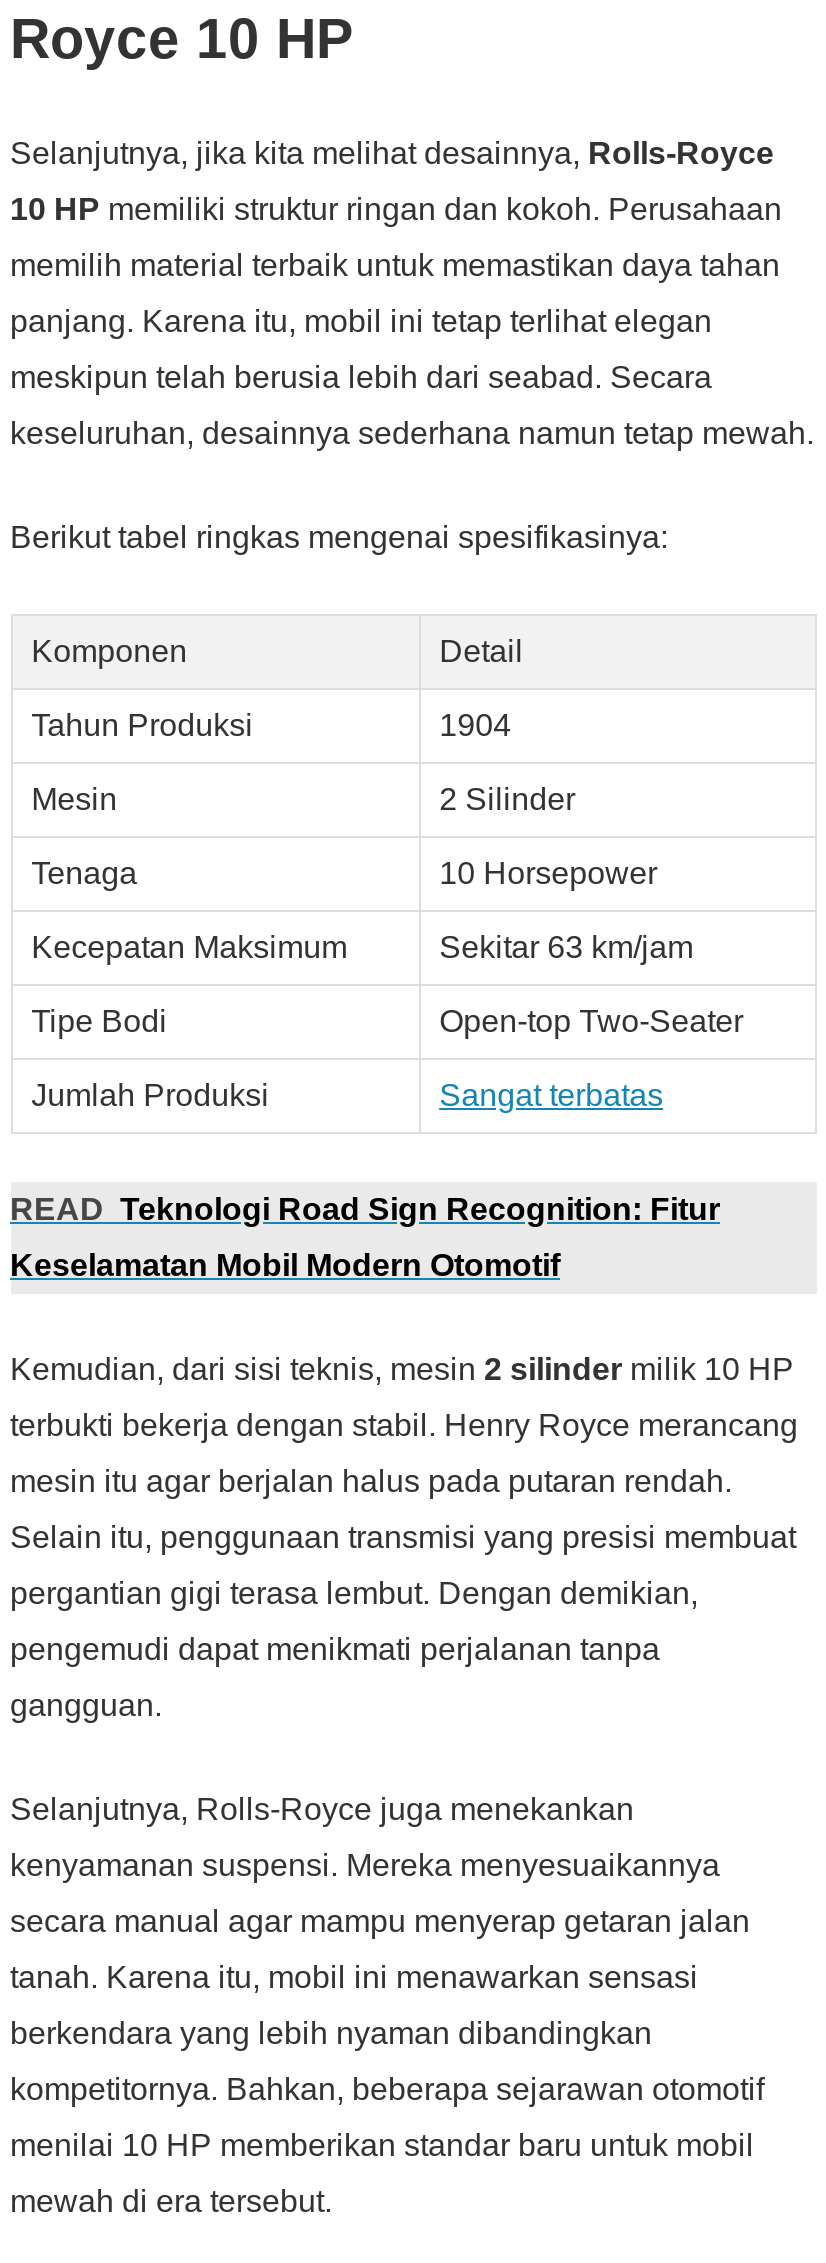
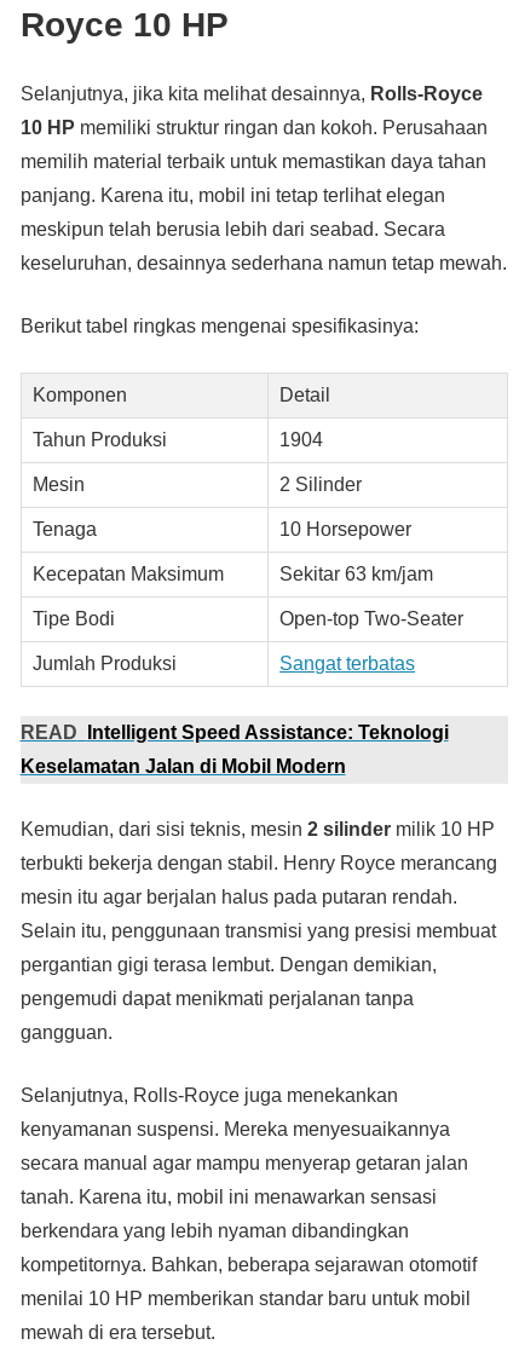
[10,1192,720,1226] READ Teknologi Road Sign Recognition: Fitur -> [20,722,448,743] READ Intelligent Speed Assistance: Teknologi
[10,1248,560,1282] Keselamatan Mobil Modern Otomotif -> [20,756,345,777] Keselamatan Jalan di Mobil Modern

